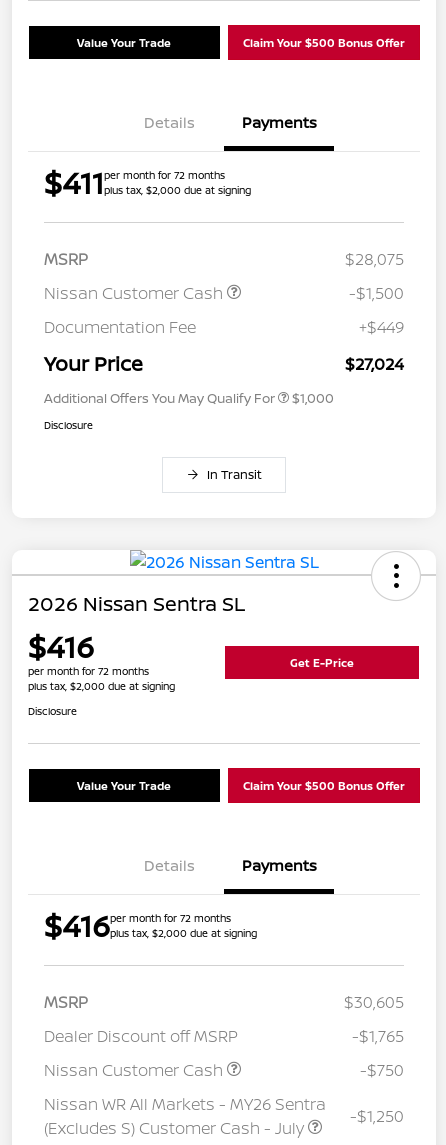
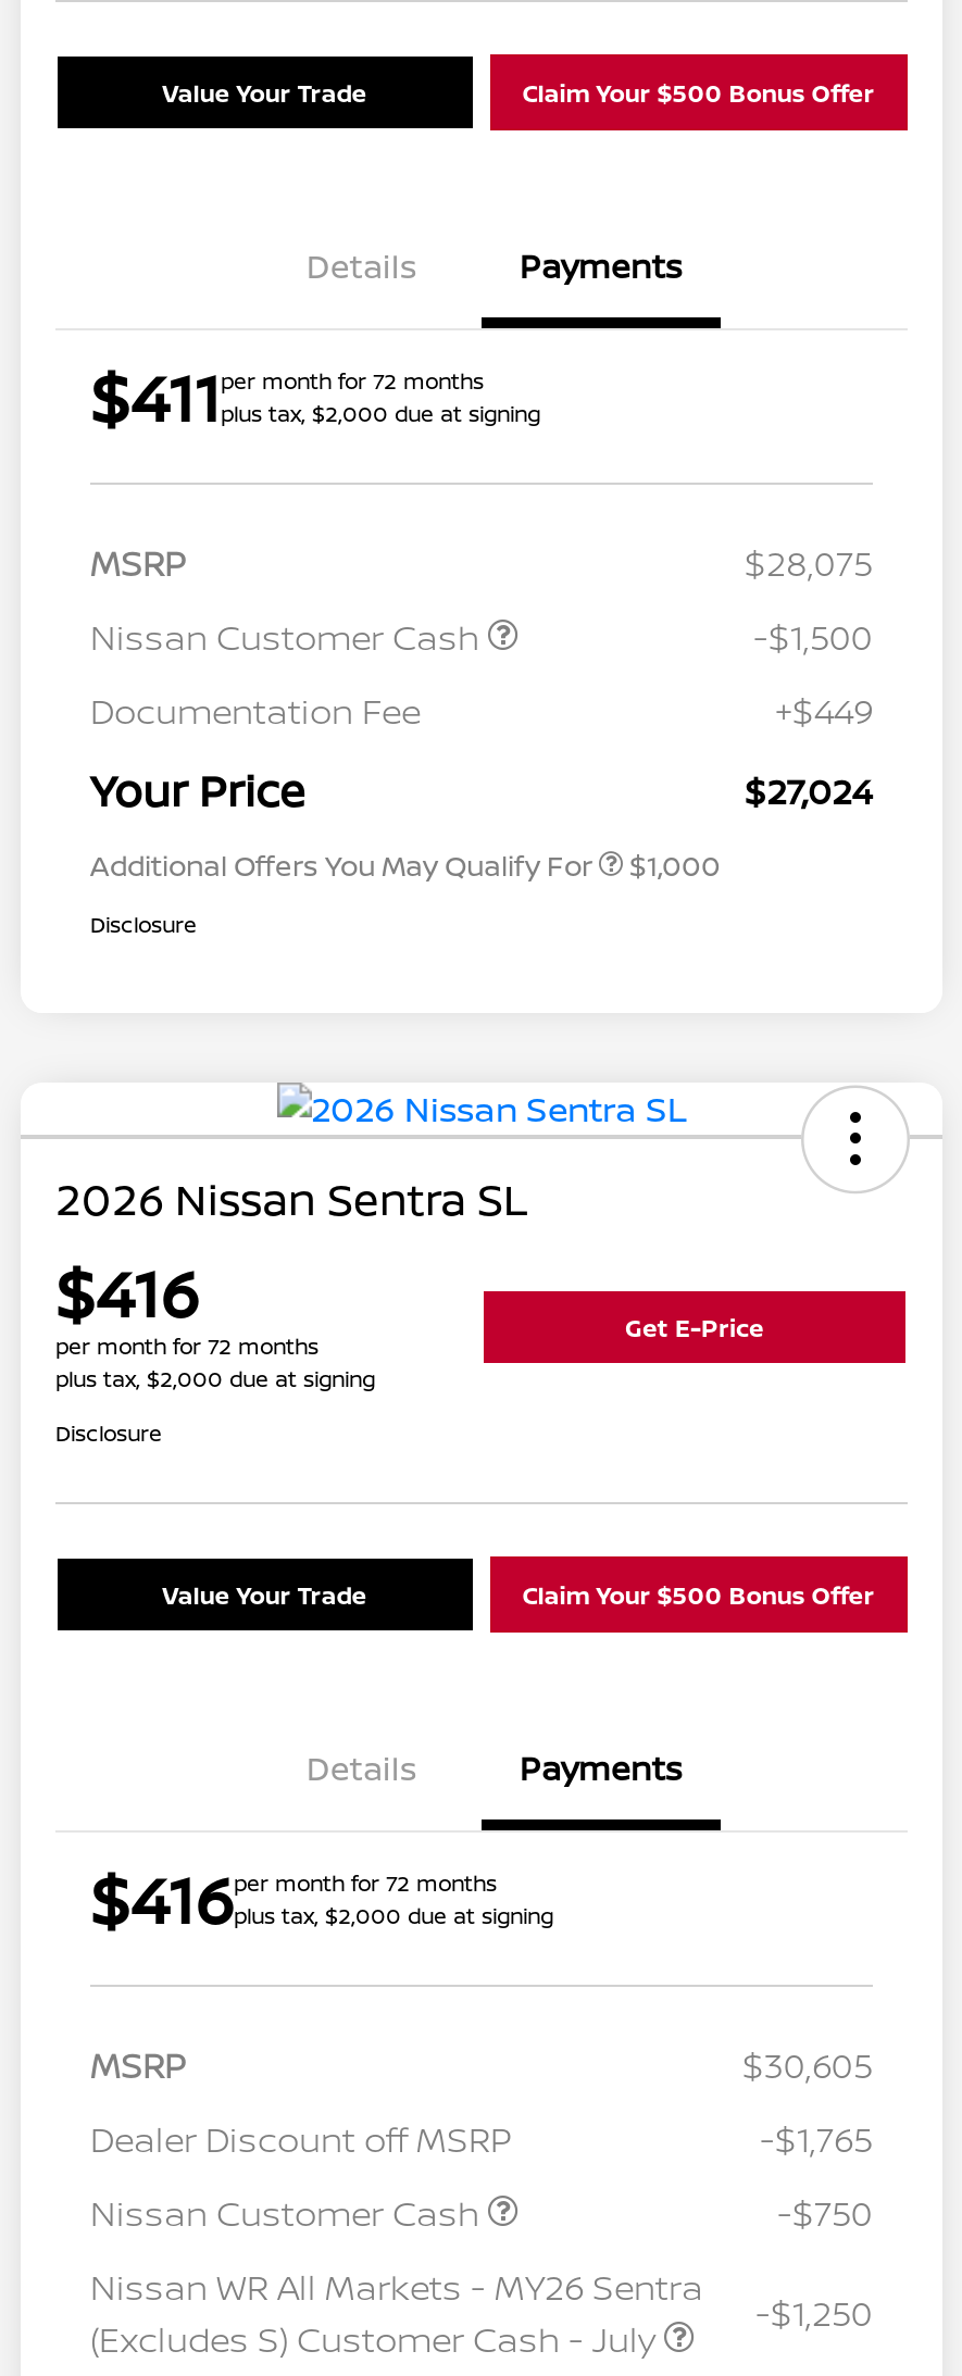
[206,466,261,483] In Transit -> none

